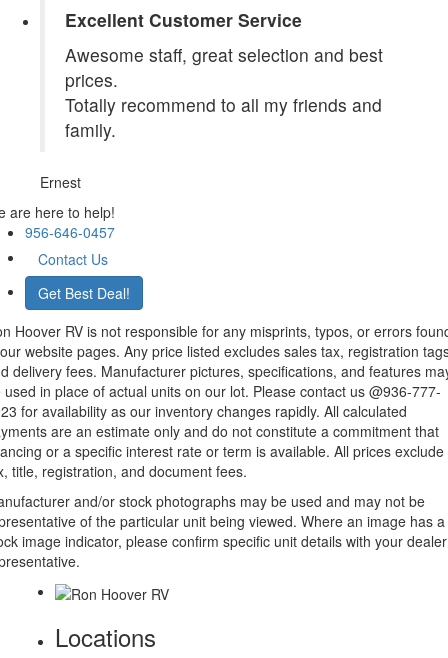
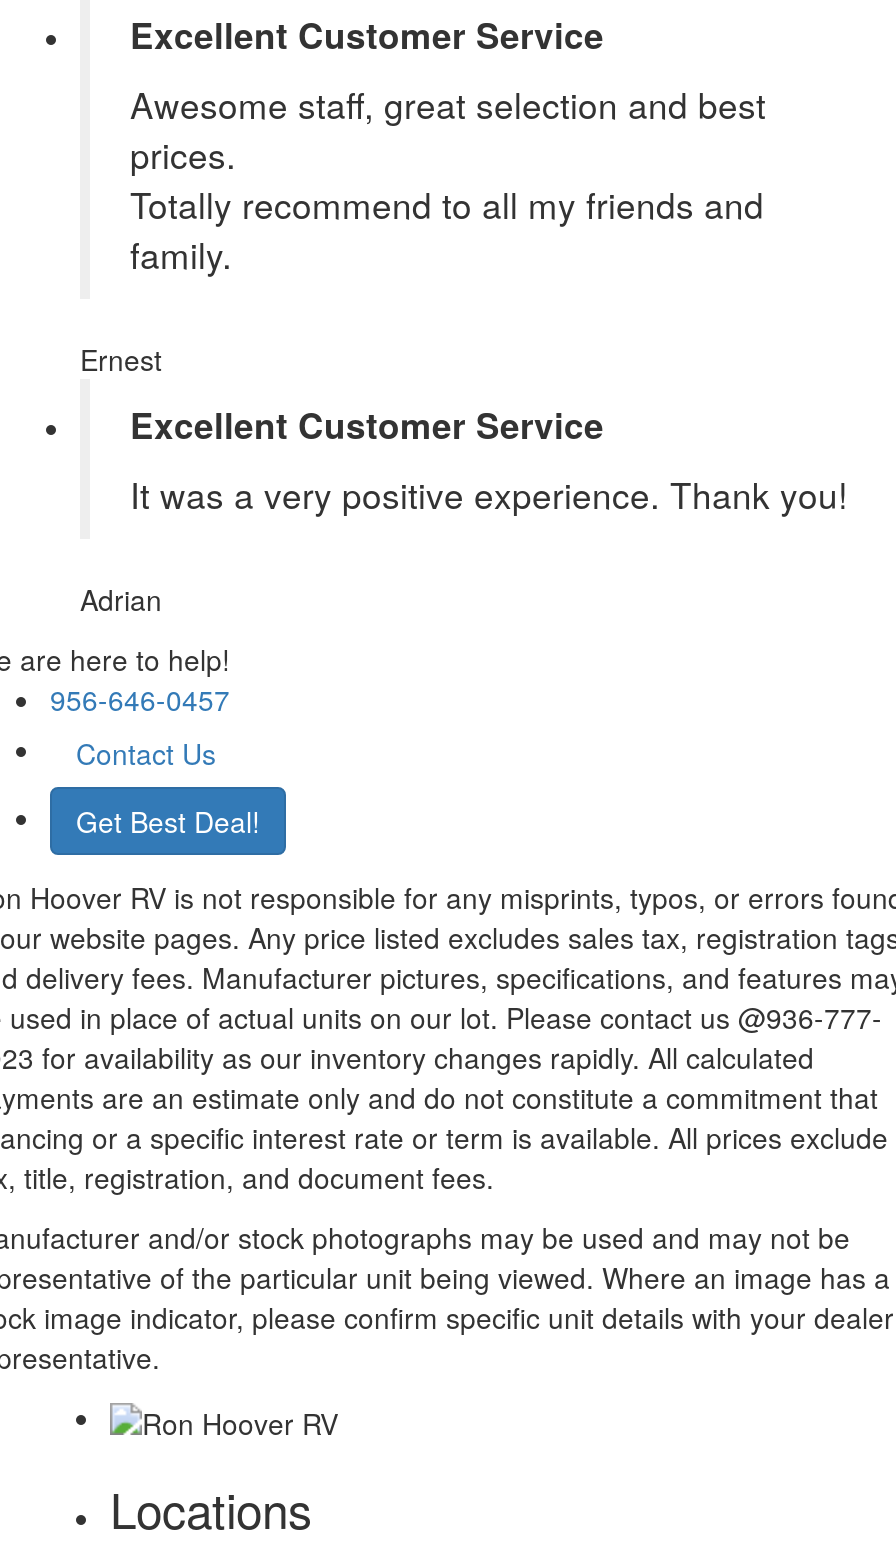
none -> [80,400,848,620] Excellent Customer Service | It was a very positive experience. Thank you! | Adrian

